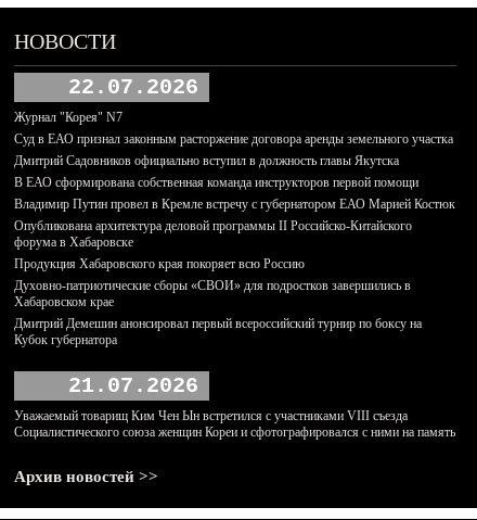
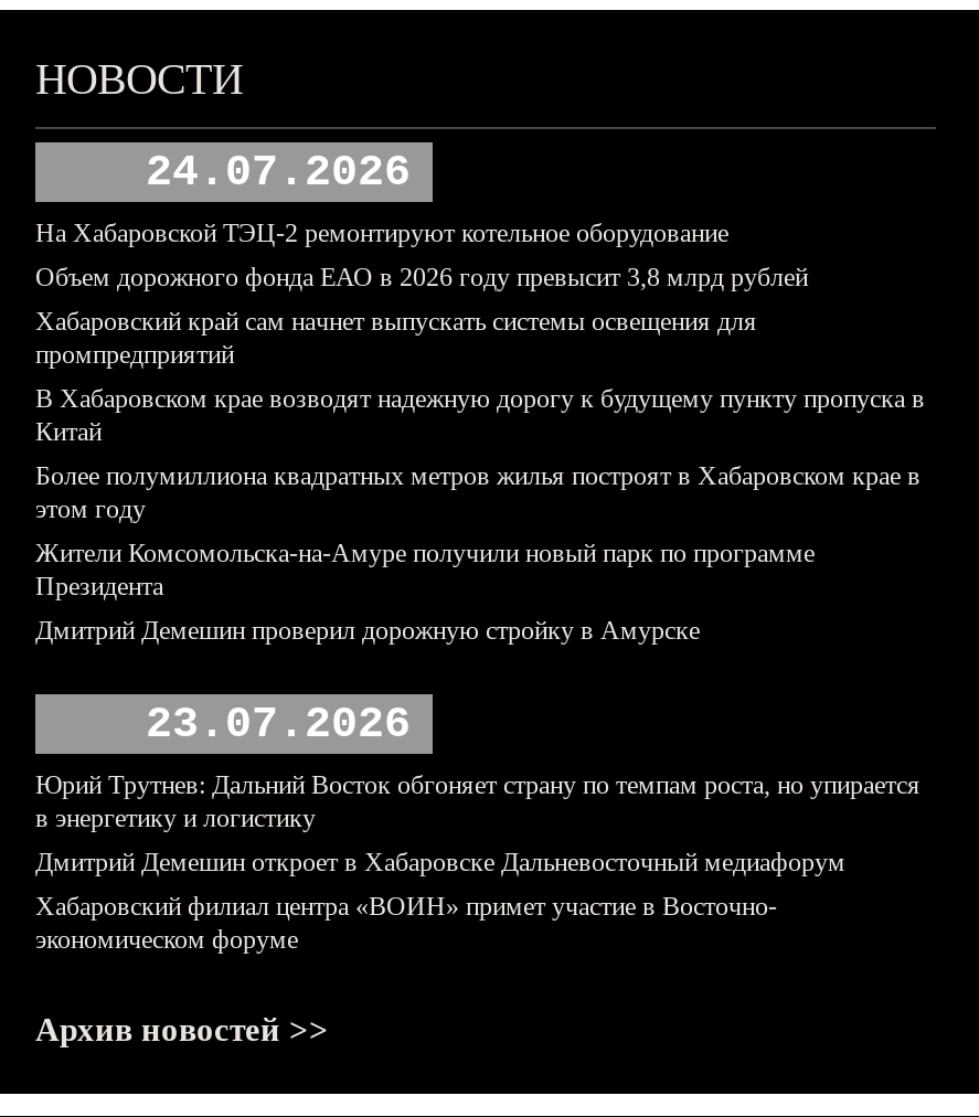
[14,75,455,347] 22.07.2026 | Журнал "Корея" N7 | Суд в ЕАО признал законным расторжение договора аренды земельного участка | Дмитрий Садовников официально вступил в должность главы Якутска | В ЕАО сформирована собственная команда инструкторов первой помощи | Владимир Путин провел в Кремле встречу с губернатором ЕАО Марией Костюк | Опубликована архитектура деловой программы II Российско-Китайского | форума в Хабаровске | Продукция Хабаровского края покоряет всю Россию | Духовно-патриотические сборы «СВОИ» для подростков завершились в | Хабаровском крае | Дмитрий Демешин анонсировал первый всероссийский турнир по боксу на | Кубок губернатора -> [35,147,925,646] 24.07.2026 | На Хабаровской ТЭЦ-2 ремонтируют котельное оборудование | Объем дорожного фонда ЕАО в 2026 году превысит 3,8 млрд рублей | Хабаровский край сам начнет выпускать системы освещения для | промпредприятий | В Хабаровском крае возводят надежную дорогу к будущему пункту пропуска в | Китай | Более полумиллиона квадратных метров жилья построят в Хабаровском крае в | этом году | Жители Комсомольска-на-Амуре получили новый парк по программе | Президента | Дмитрий Демешин проверил дорожную стройку в Амурске
[14,373,455,440] 21.07.2026 | Уважаемый товарищ Ким Чен Ын встретился с участниками VIII съезда | Социалистического союза женщин Кореи и сфотографировался с ними на память -> [35,699,921,955] 23.07.2026 | Юрий Трутнев: Дальний Восток обгоняет страну по темпам роста, но упирается | в энергетику и логистику | Дмитрий Демешин откроет в Хабаровске Дальневосточный медиафорум | Хабаровский филиал центра «ВОИН» примет участие в Восточно- | экономическом форуме

